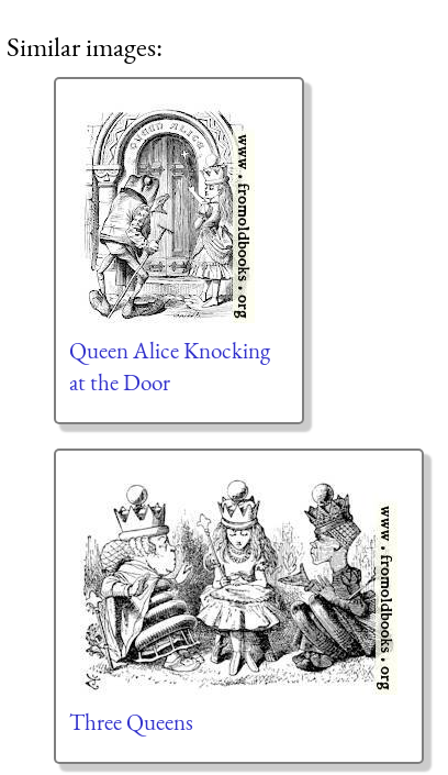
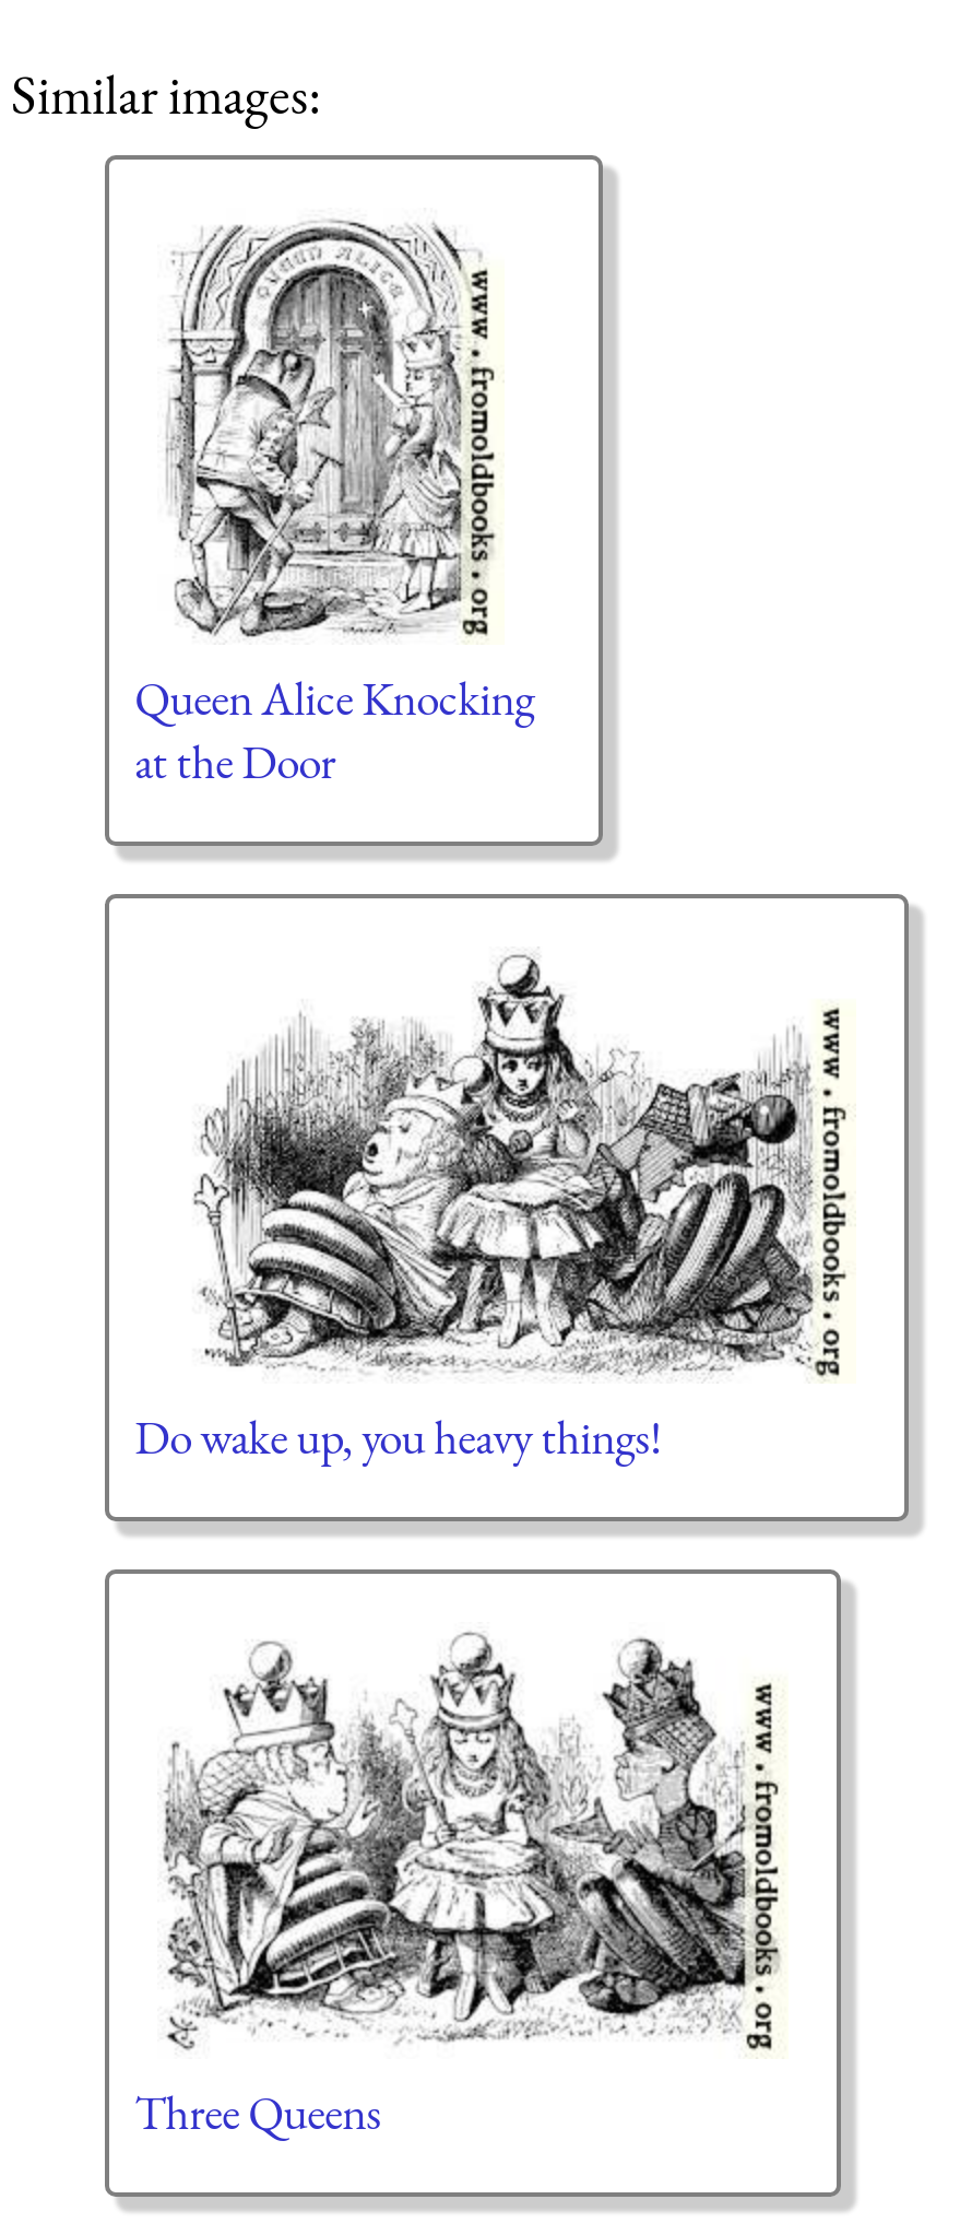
none -> [135,892,924,1537] [image] | Do wake up, you heavy things!

